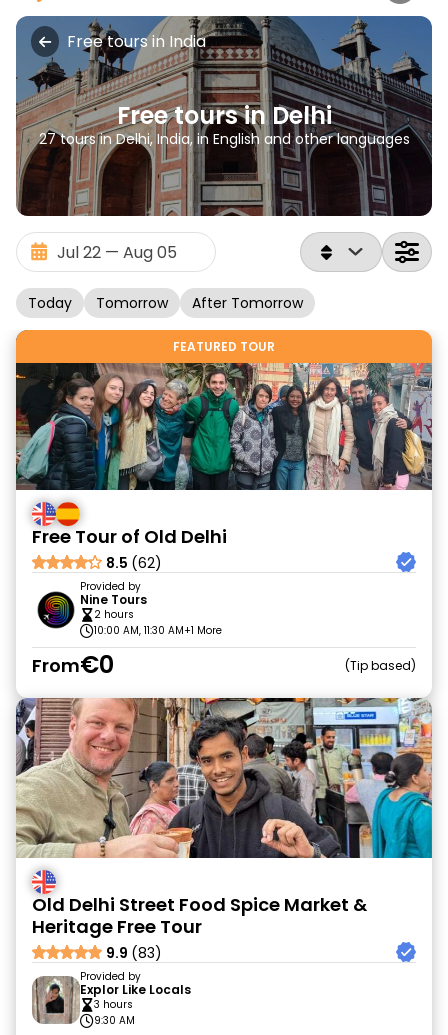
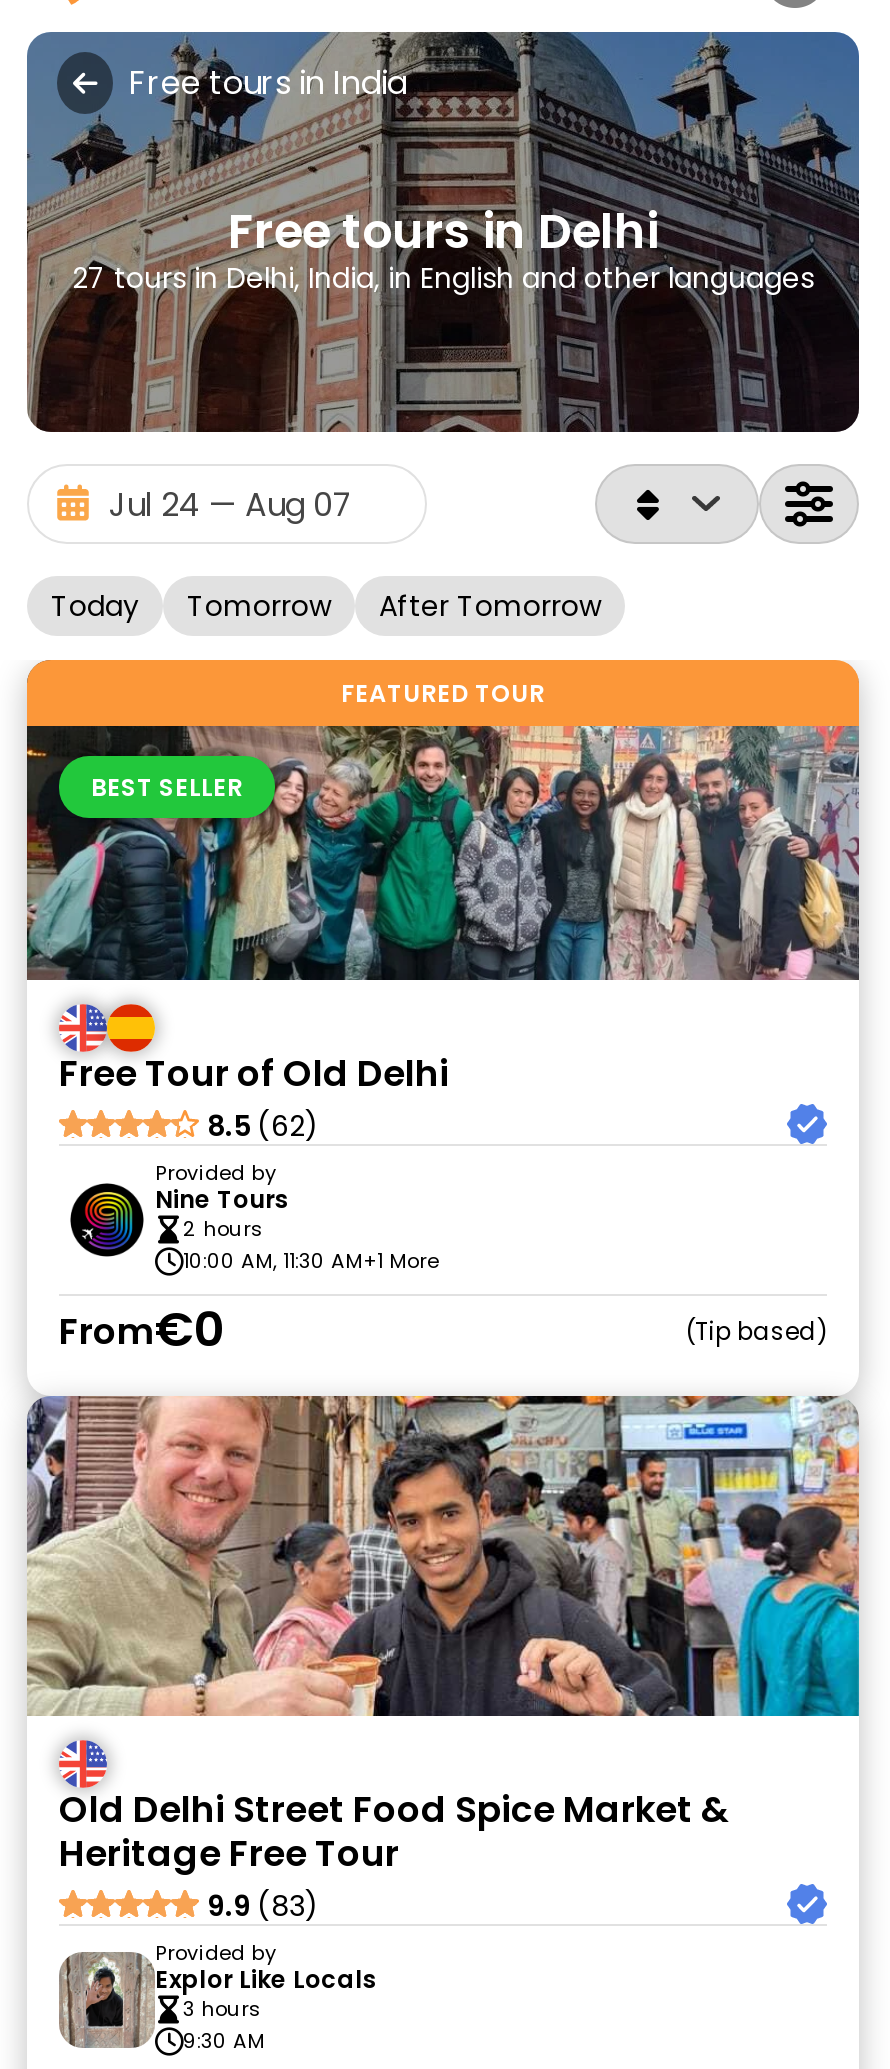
none -> [91,770,243,804] BEST SELLER

